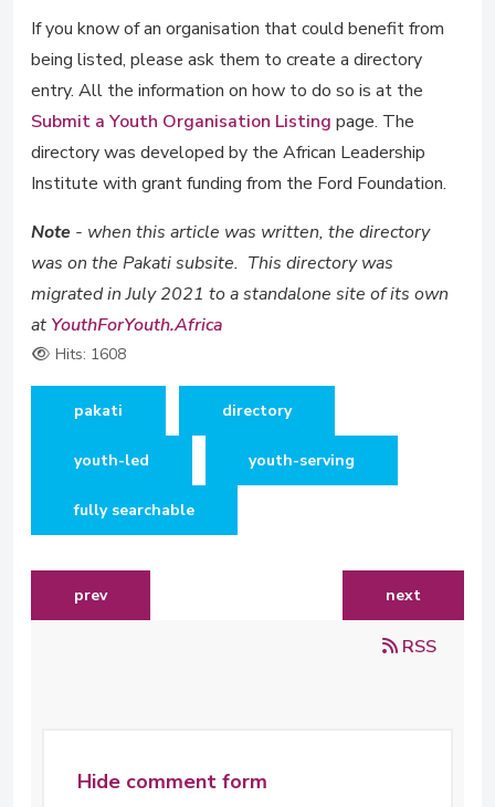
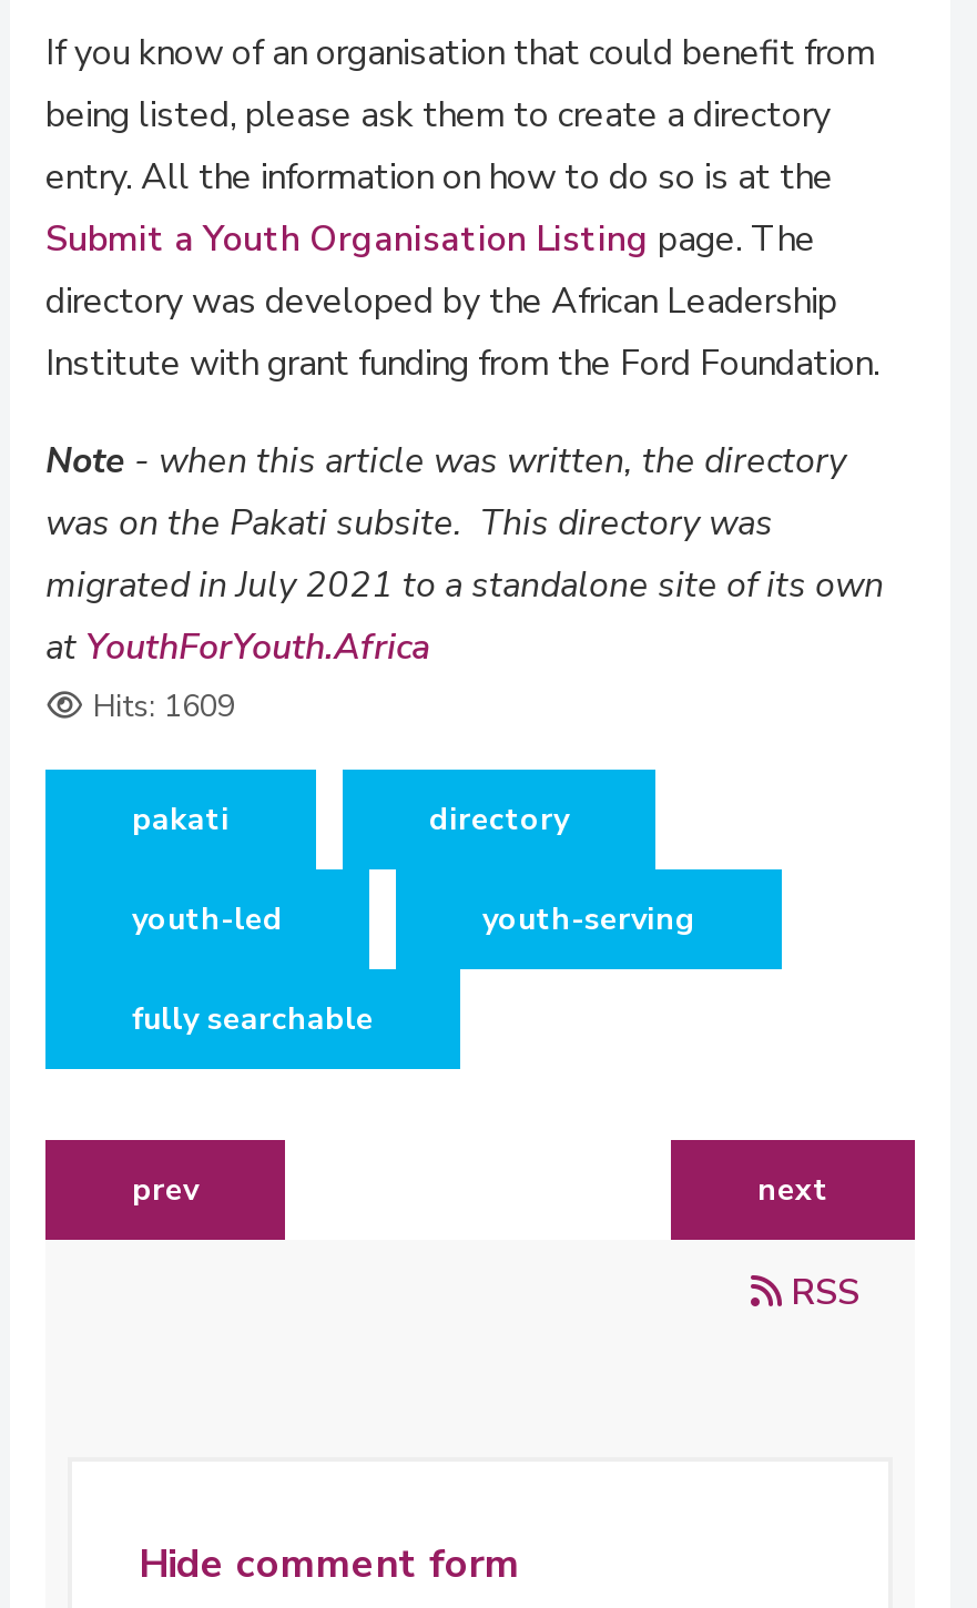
[50,344,125,365] Hits: 1608 -> [84,686,235,728] Hits: 1609

